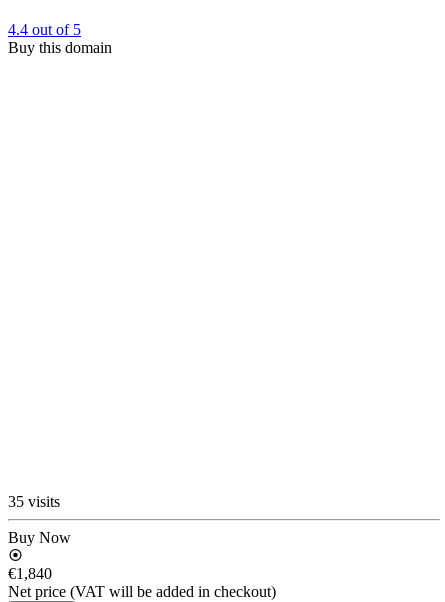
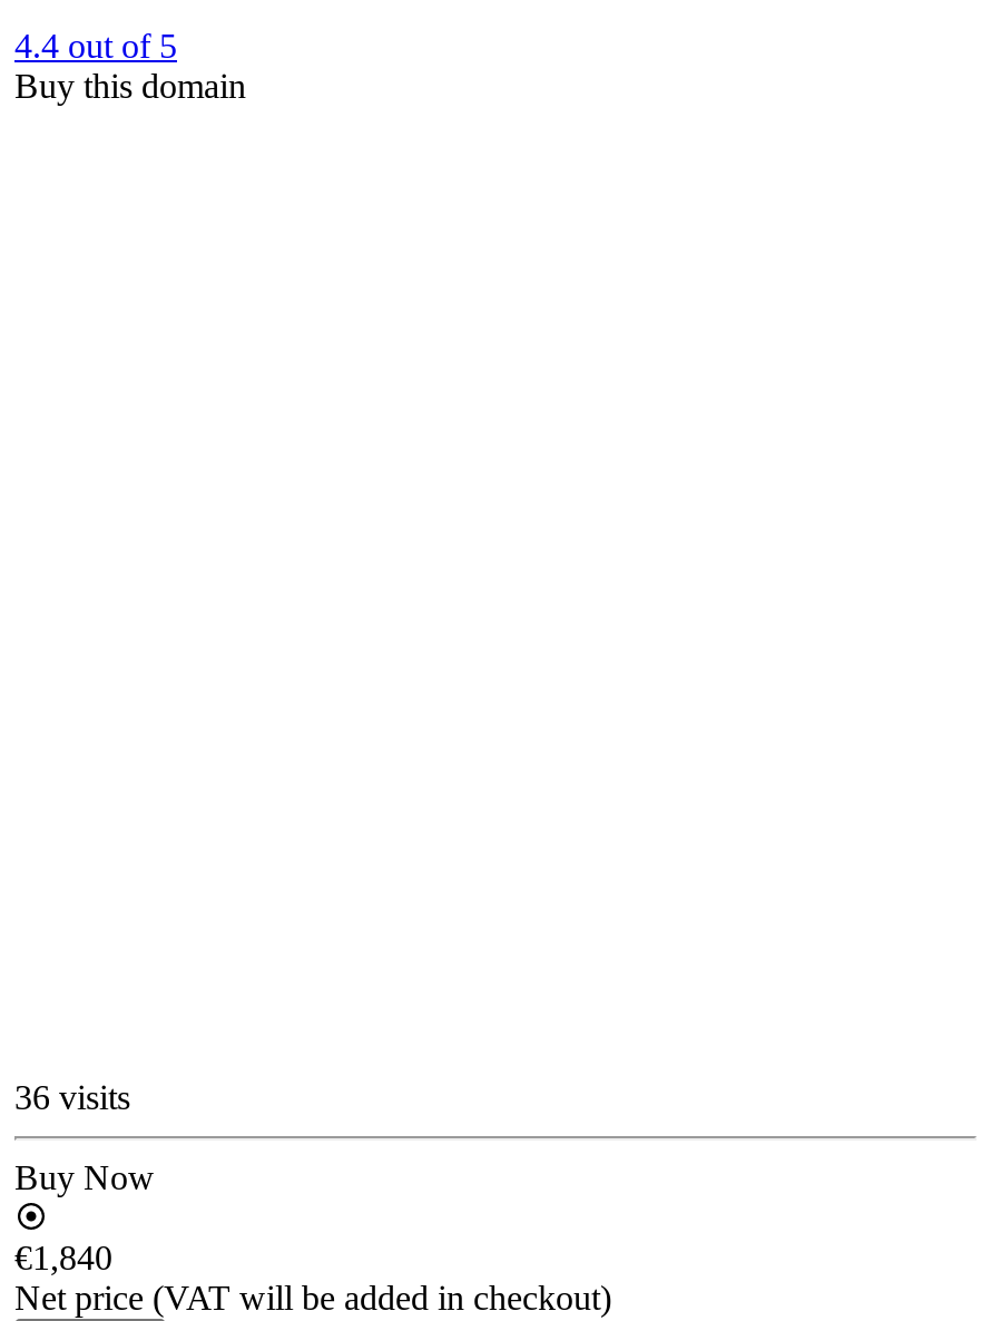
[8,493,60,510] 35 visits -> [14,1077,130,1115] 36 visits

